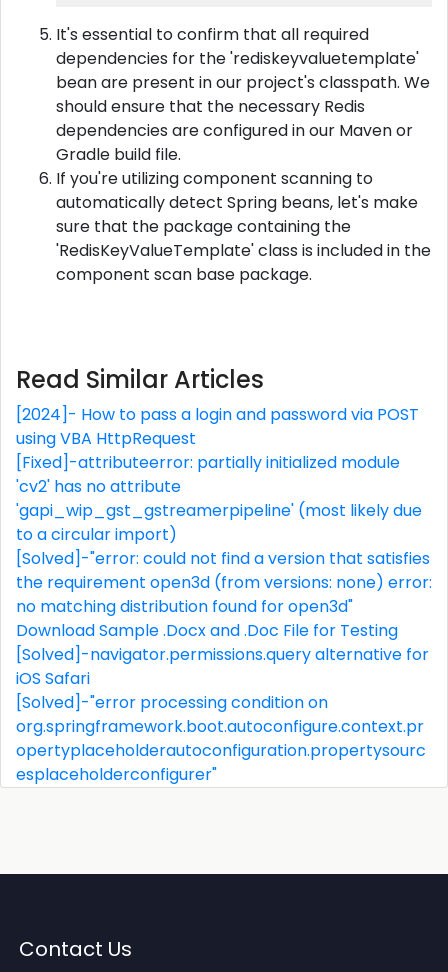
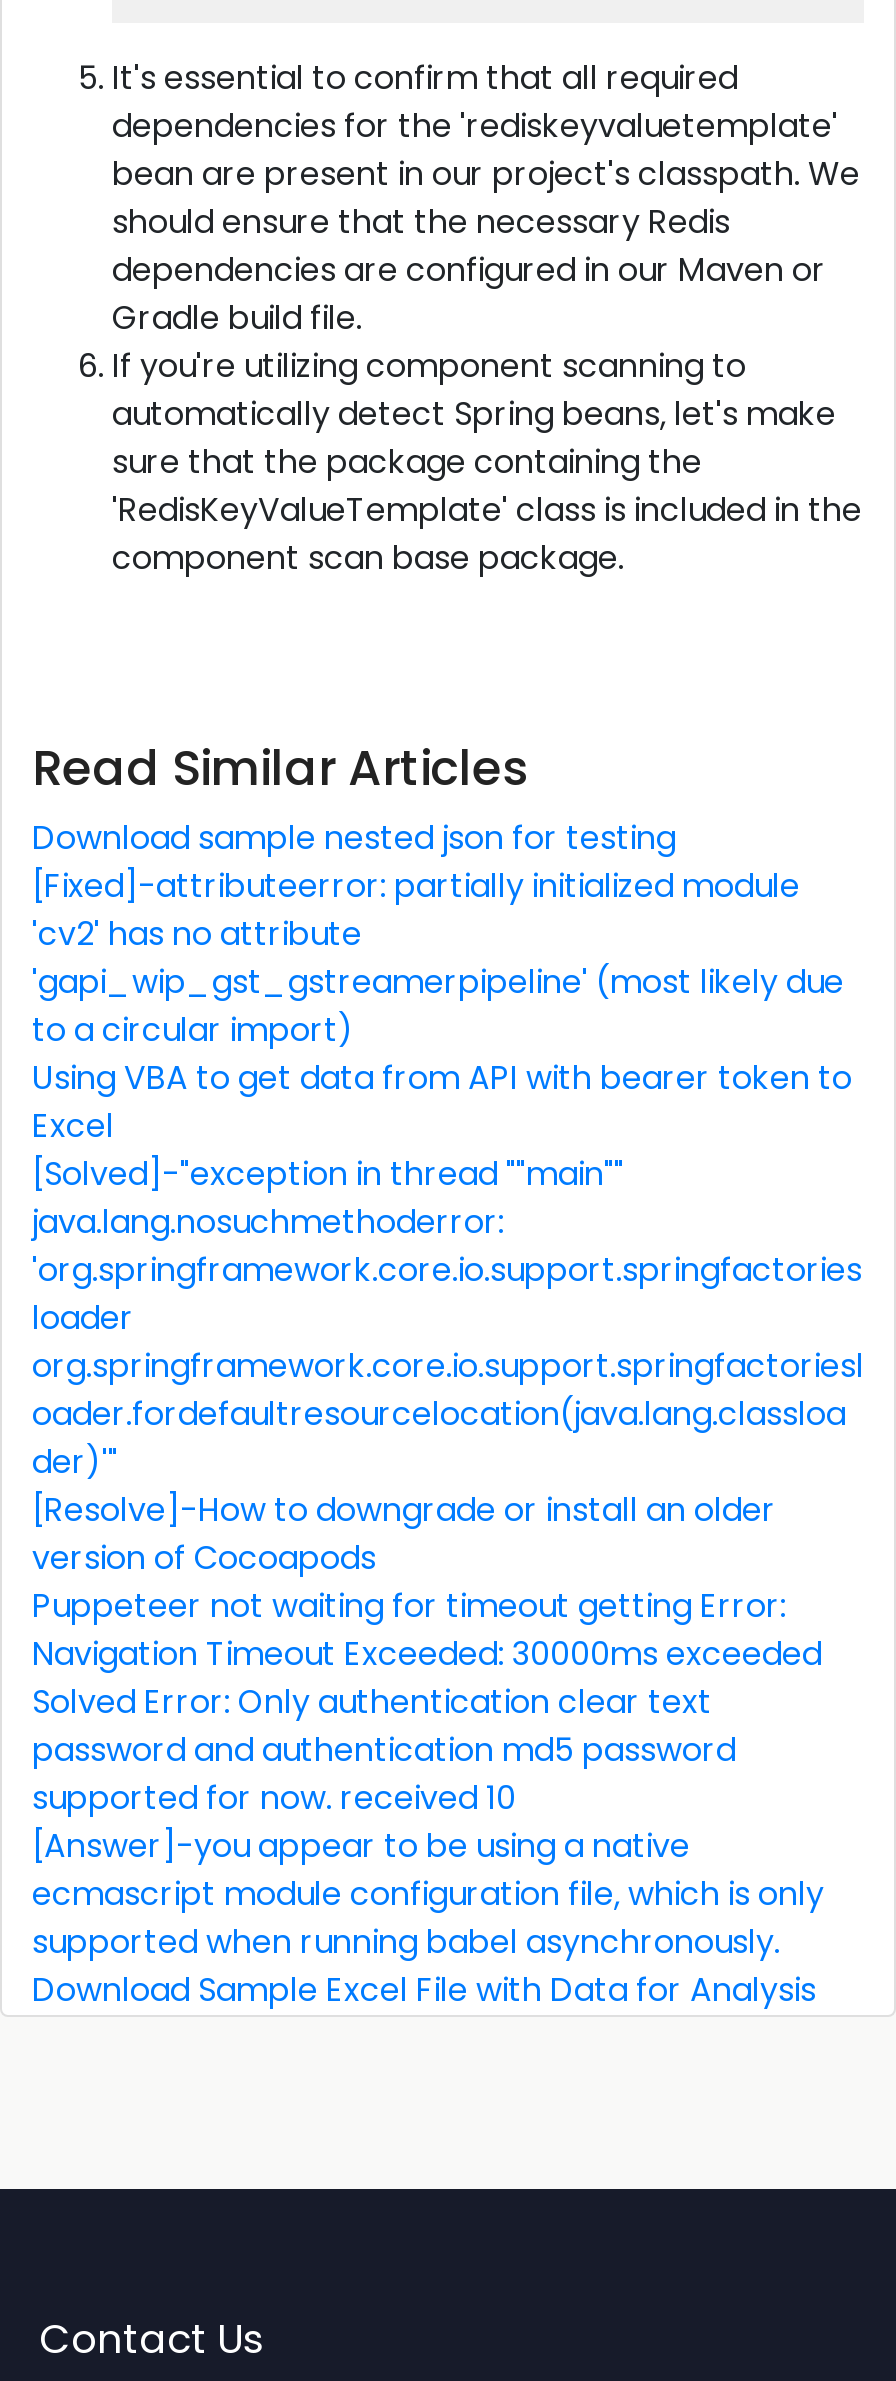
[16,403,419,450] [2024]- How to pass a login and password via POST | using VBA HttpRequest -> [32,815,676,861] Download sample nested json for testing
moved [16,451,422,546] -> [32,863,844,1053]: [Fixed]-attributeerror: partially initialized module | 'cv2' has no attribute | 'gapi_wip_gst_gstreamerpipeline' (most likely due | to a circular import)
[16,547,432,786] [Solved]-"error: could not find a version that satisfies | the requirement open3d (from versions: none) error: | no matching distribution found for open3d" | Download Sample .Docx and .Doc File for Testing | [Solved]-navigator.permissions.query alternative for | iOS Safari | [Solved]-"error processing condition on | org.springframework.boot.autoconfigure.context.pr | opertyplaceholderautoconfiguration.propertysourc | esplaceholderconfigurer" -> [32,1055,864,2013] Using VBA to get data from API with bearer token to | Excel | [Solved]-"exception in thread ""main"" | java.lang.nosuchmethoderror: | 'org.springframework.core.io.support.springfactories | loader | org.springframework.core.io.support.springfactoriesl | oader.fordefaultresourcelocation(java.lang.classloa | der)'" | [Resolve]-How to downgrade or install an older | version of Cocoapods | Puppeteer not waiting for timeout getting Error: | Navigation Timeout Exceeded: 30000ms exceeded | Solved Error: Only authentication clear text | password and authentication md5 password | supported for now. received 10 | [Answer]-you appear to be using a native | ecmascript module configuration file, which is only | supported when running babel asynchronously. | Download Sample Excel File with Data for Analysis

